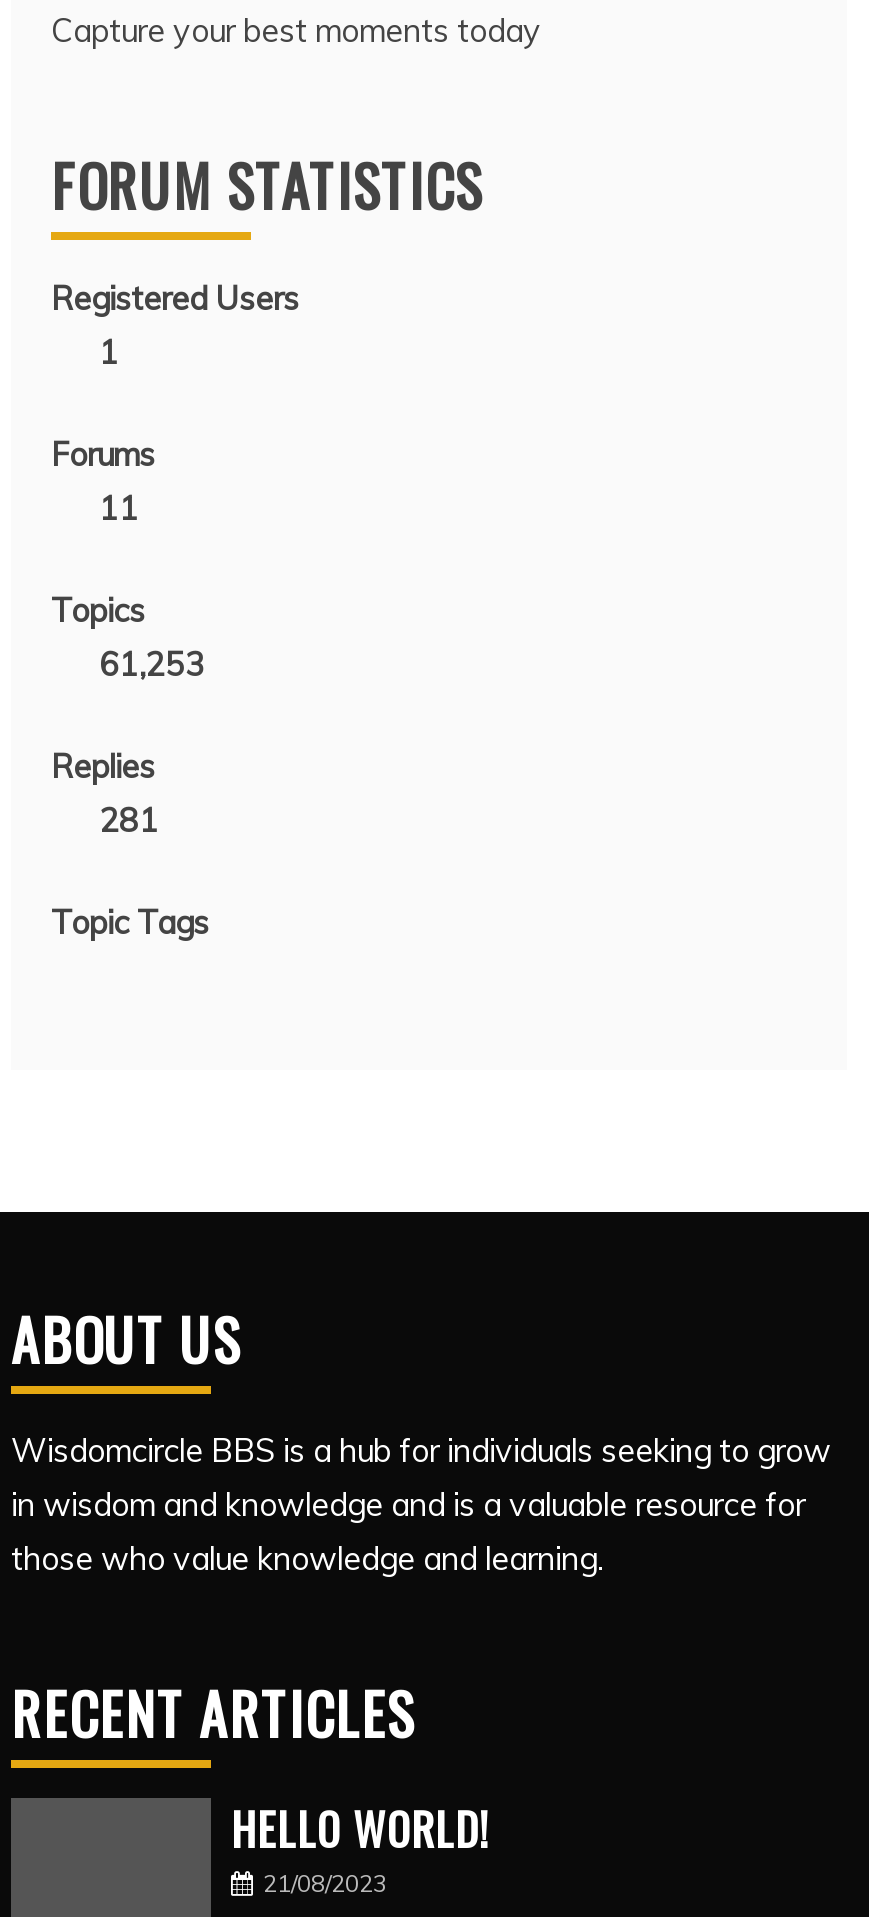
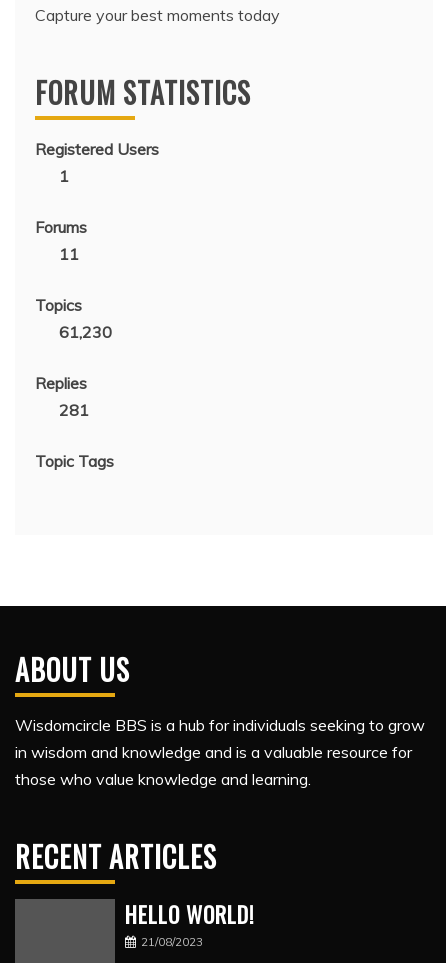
[99,644,205,684] 61,253 -> [59,322,112,342] 61,230

